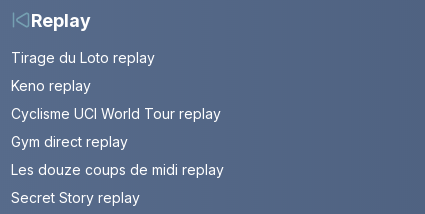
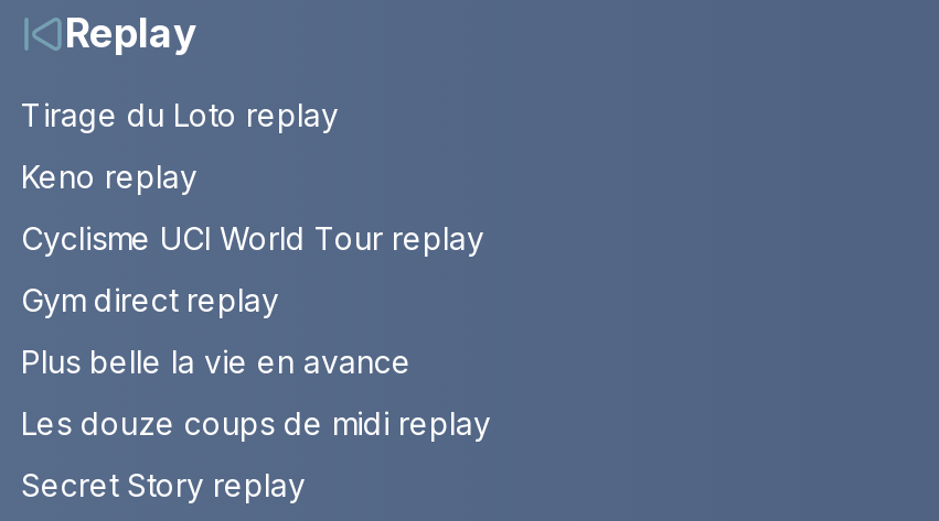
none -> [21,343,412,380] Plus belle la vie en avance

